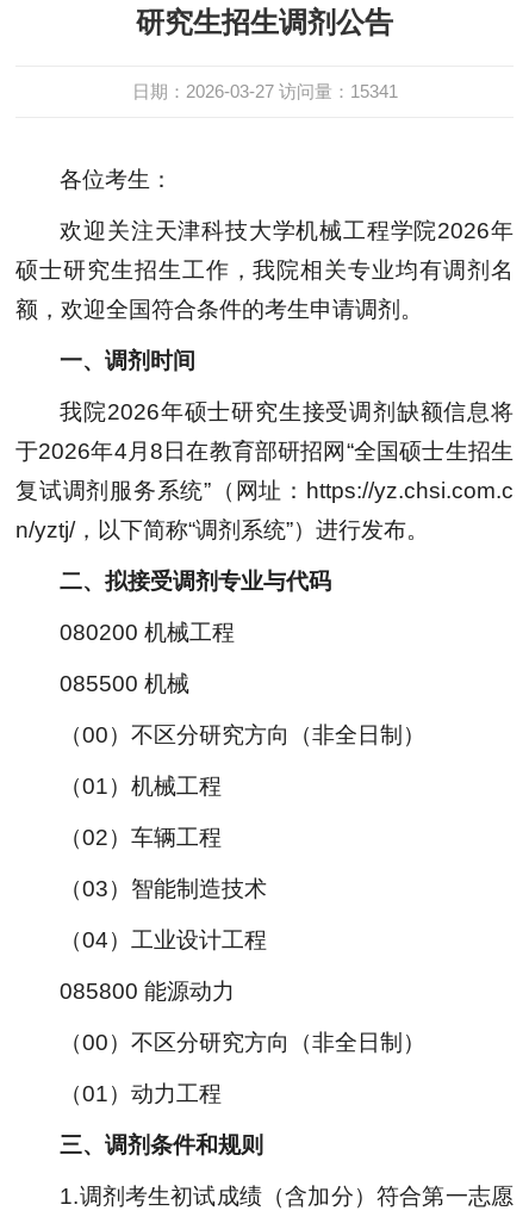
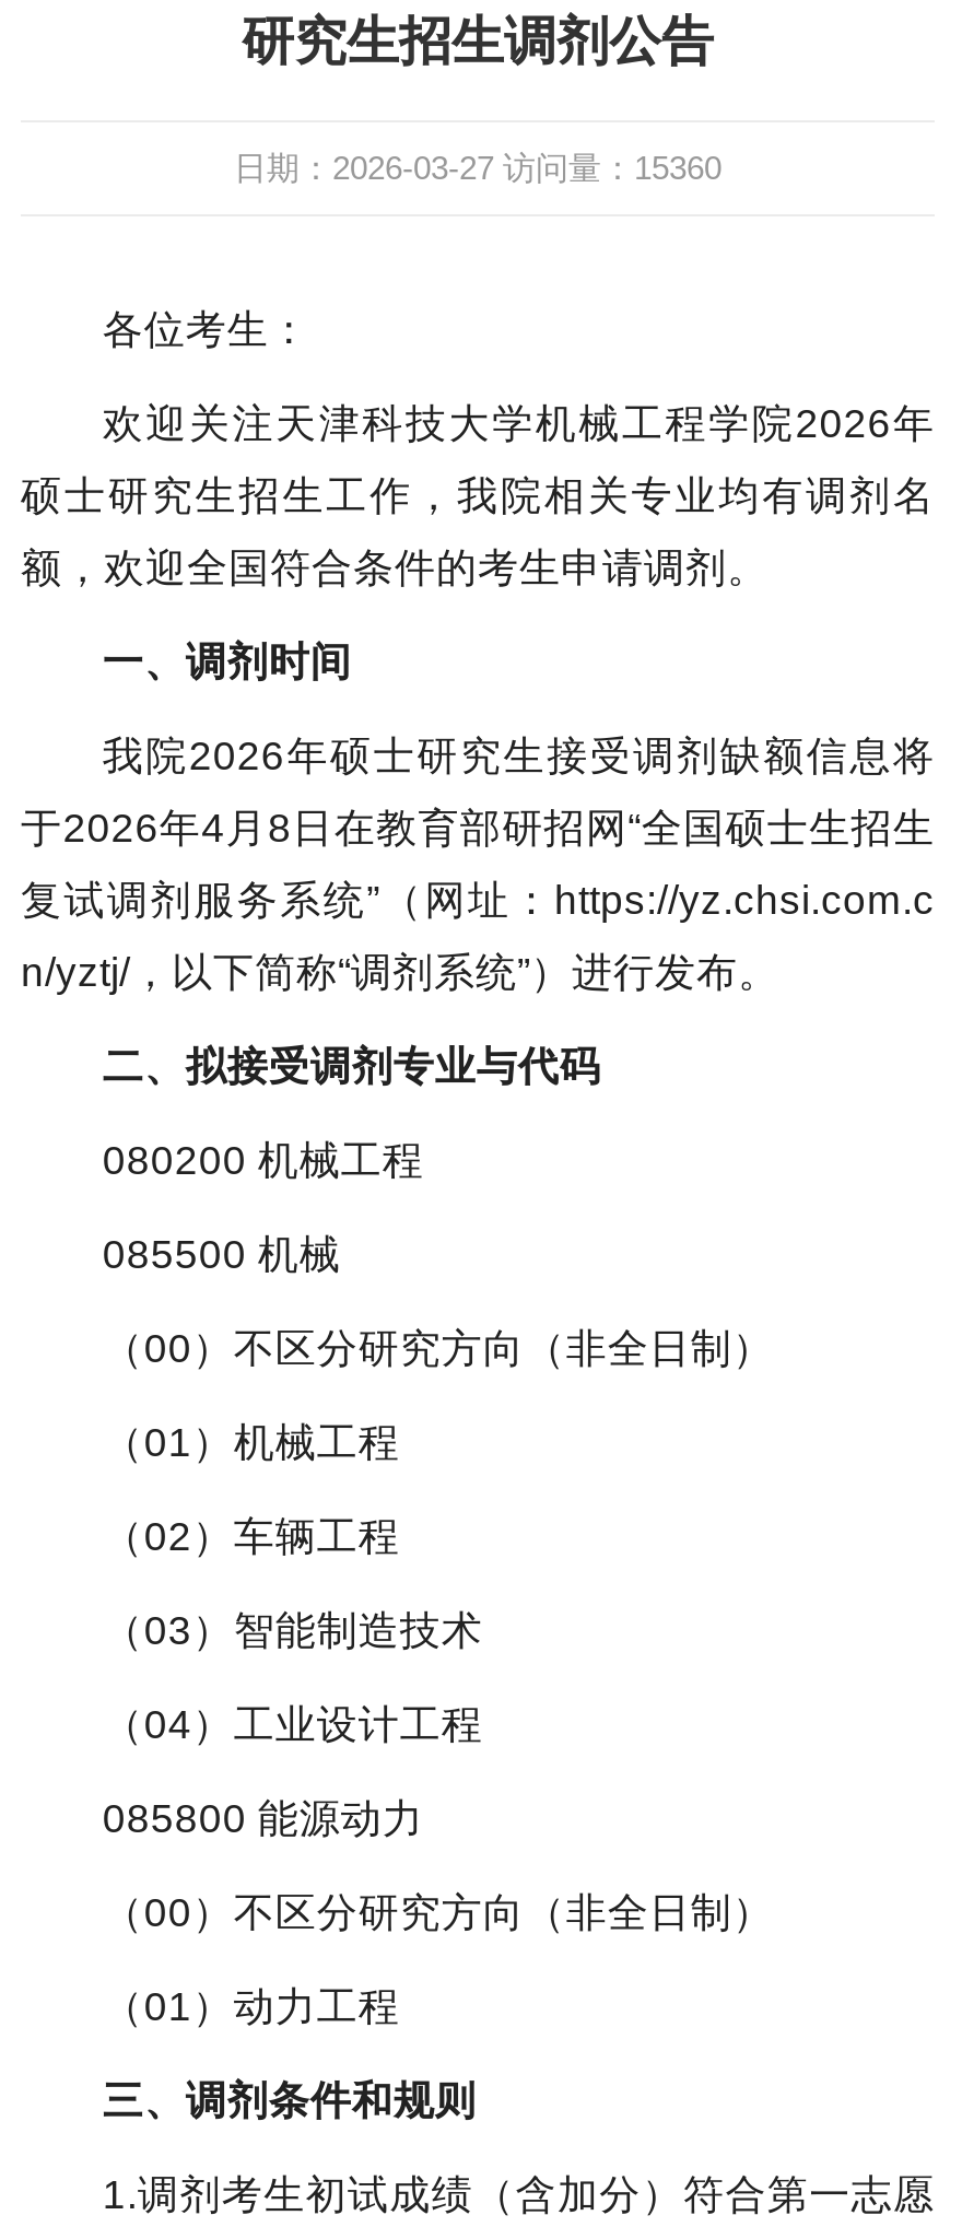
[132,80,397,101] 日期：2026-03-27 访问量：15341 -> [234,148,721,185] 日期：2026-03-27 访问量：15360

